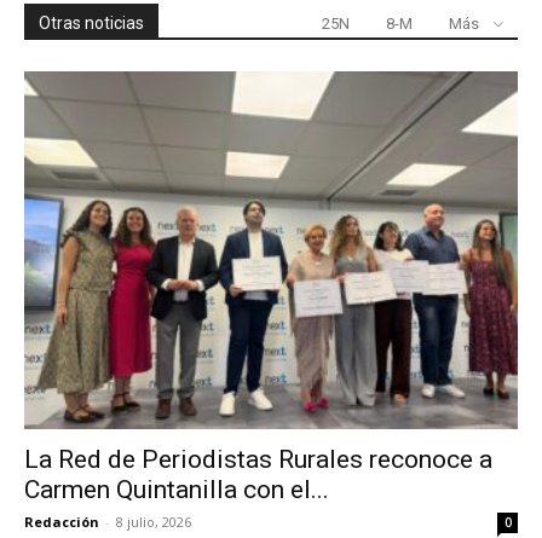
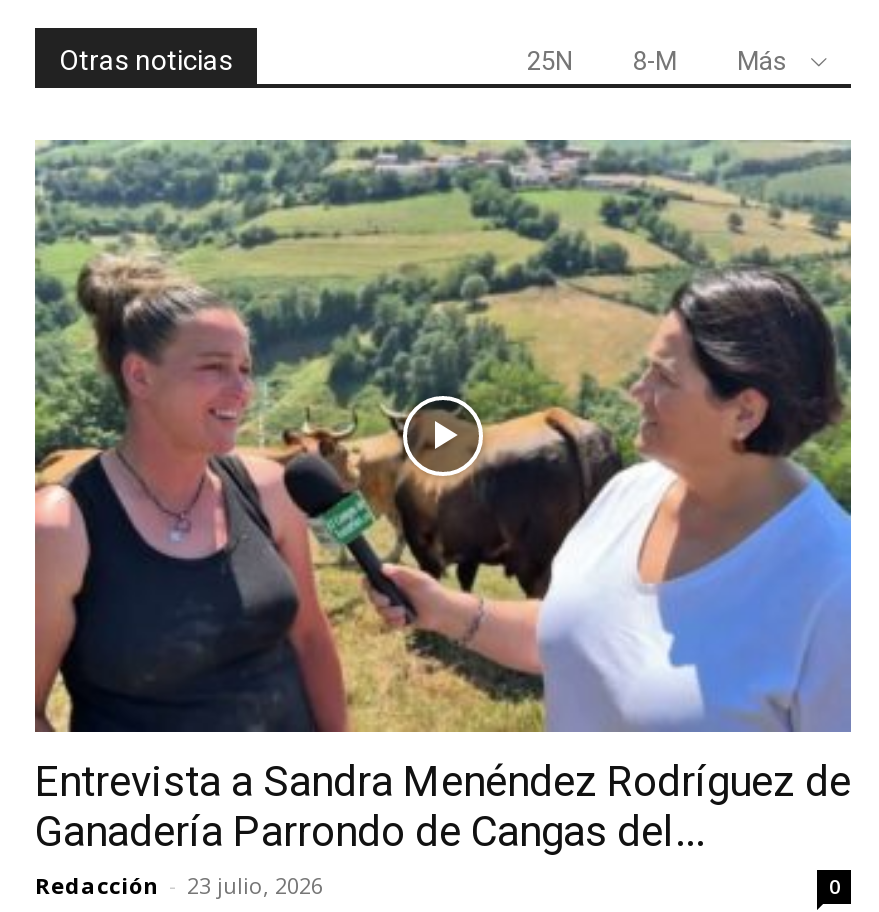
[23,71,519,531] [image] | La Red de Periodistas Rurales reconoce a | Carmen Quintanilla con el... | Redacción - 8 julio, 2026 -> [33,138,853,900] [image] | Entrevista a Sandra Menéndez Rodríguez de | Ganadería Parrondo de Cangas del... | Redacción - 23 julio, 2026

